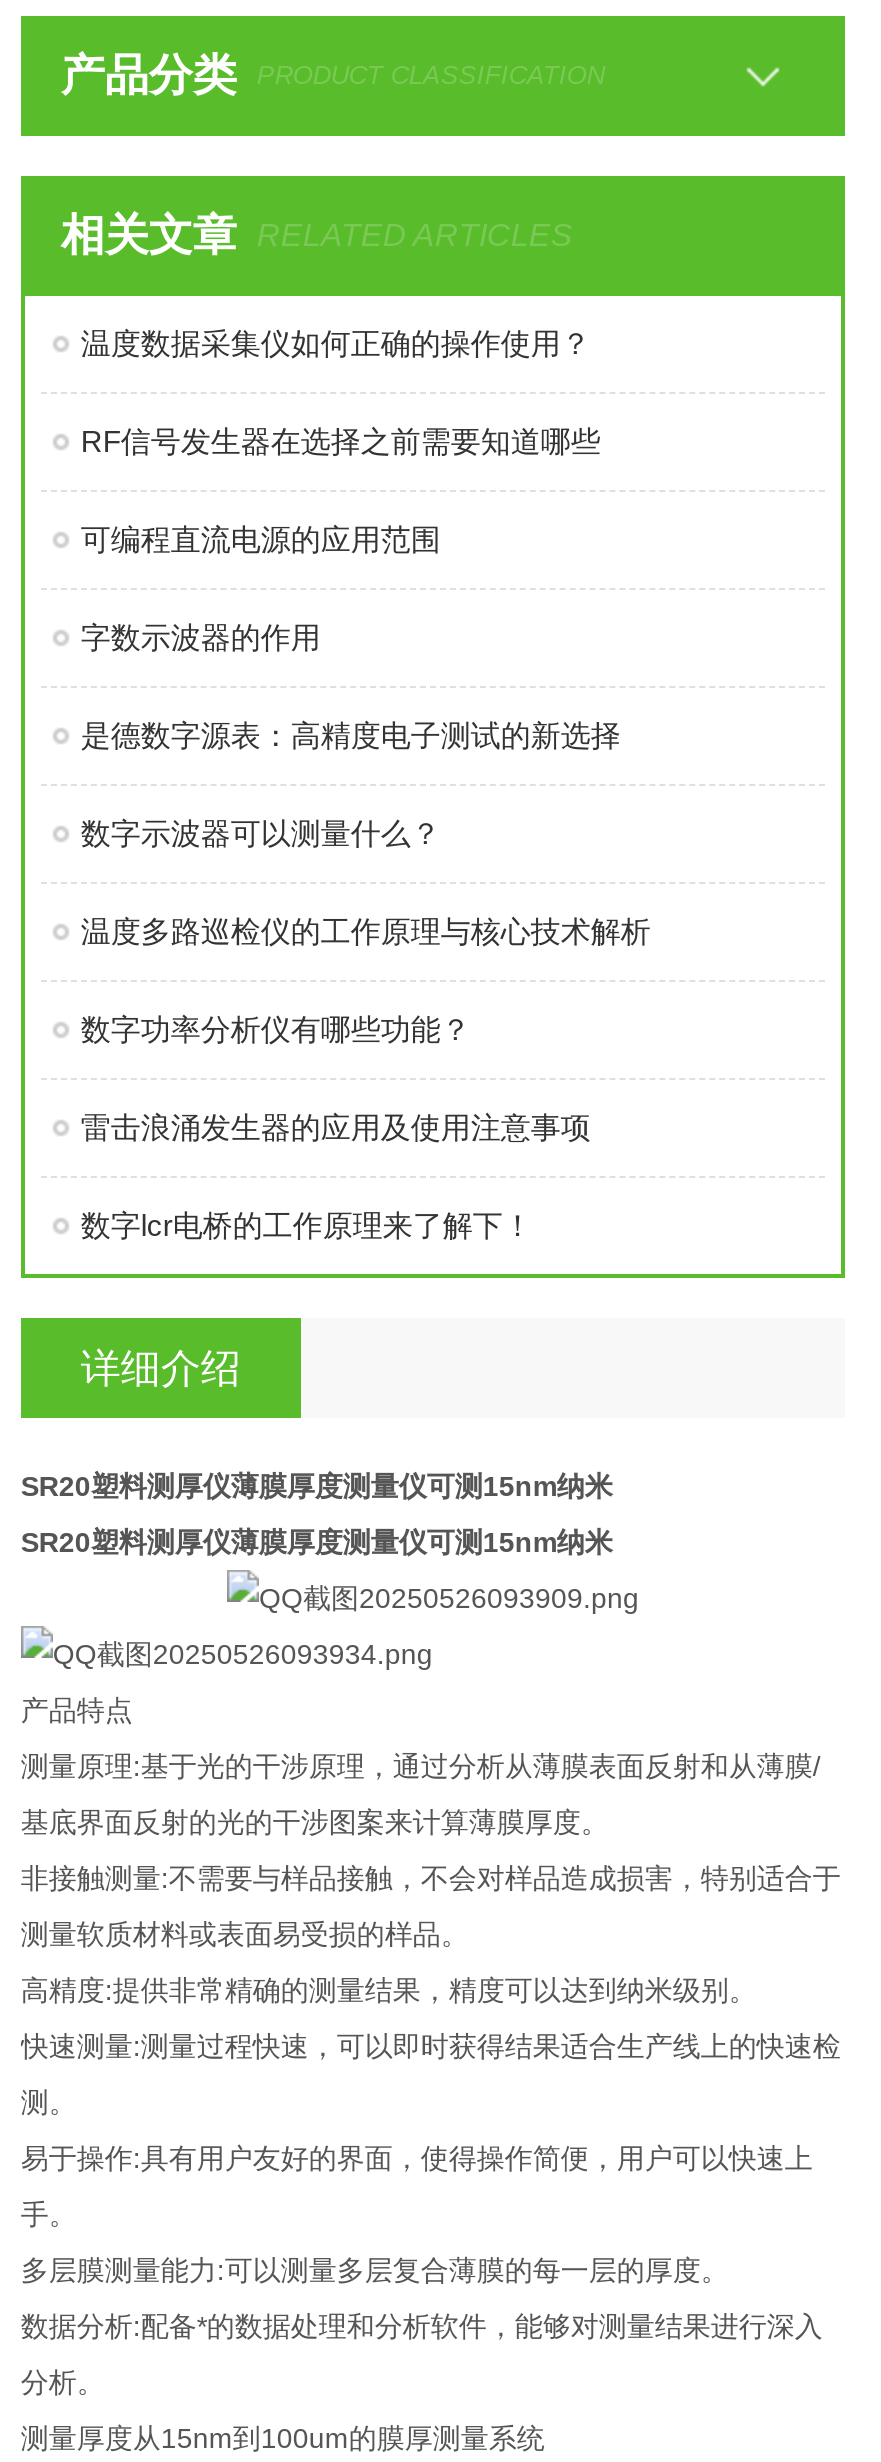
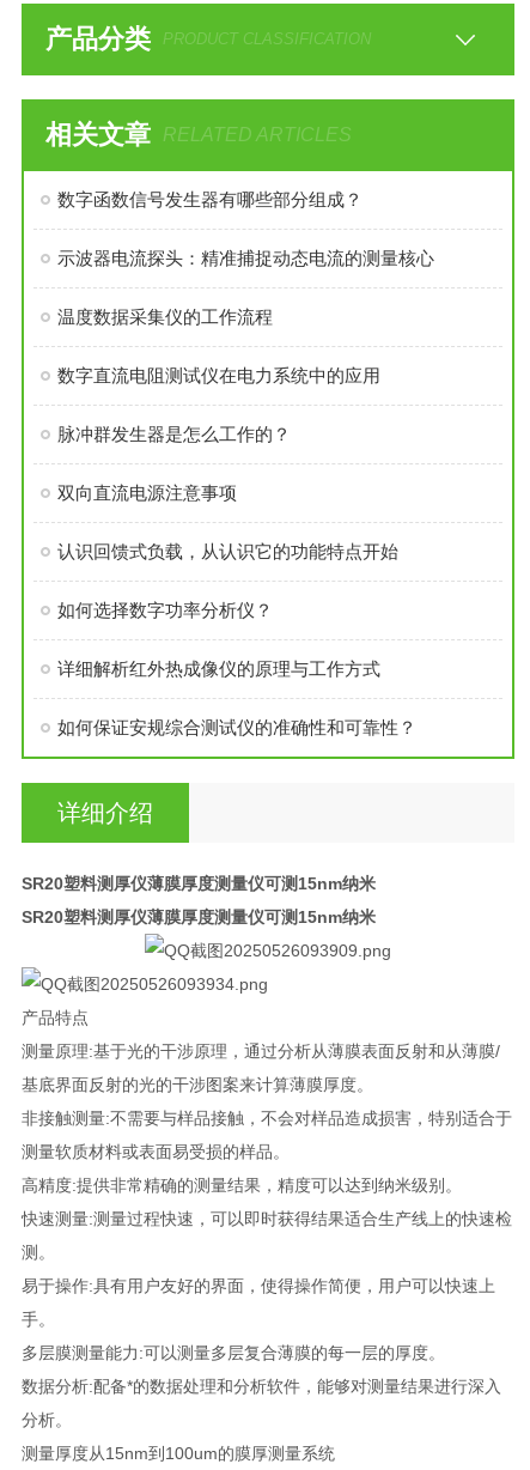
[81,325,591,359] 温度数据采集仪如何正确的操作使用？ -> [57,189,362,209] 数字函数信号发生器有哪些部分组成？
[81,423,601,457] RF信号发生器在选择之前需要知道哪些 -> [57,247,434,268] 示波器电流探头：精准捕捉动态电流的测量核心
[81,521,441,555] 可编程直流电源的应用范围 -> [57,306,273,326] 温度数据采集仪的工作流程
[81,619,321,653] 字数示波器的作用 -> [57,365,380,385] 数字直流电阻测试仪在电力系统中的应用
[81,717,621,751] 是德数字源表：高精度电子测试的新选择 -> [57,423,291,444] 脉冲群发生器是怎么工作的？
[81,815,441,849] 数字示波器可以测量什么？ -> [57,482,237,502] 双向直流电源注意事项
[81,913,651,947] 温度多路巡检仪的工作原理与核心技术解析 -> [57,540,398,561] 认识回馈式负载，从认识它的功能特点开始
[81,1011,471,1045] 数字功率分析仪有哪些功能？ -> [57,599,273,619] 如何选择数字功率分析仪？
[81,1109,591,1143] 雷击浪涌发生器的应用及使用注意事项 -> [57,658,380,678] 详细解析红外热成像仪的原理与工作方式
[81,1207,533,1241] 数字lcr电桥的工作原理来了解下！ -> [57,716,416,737] 如何保证安规综合测试仪的准确性和可靠性？

